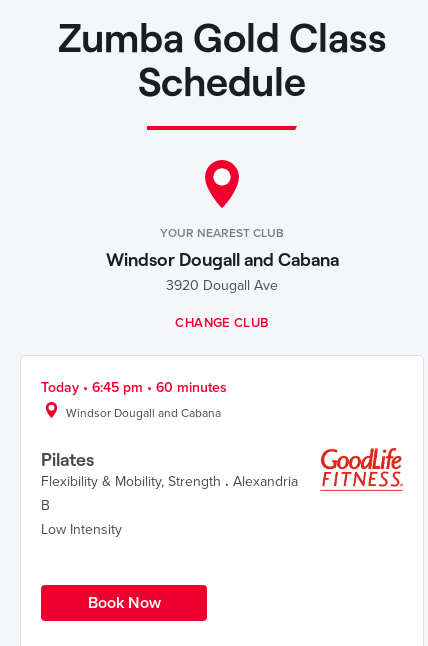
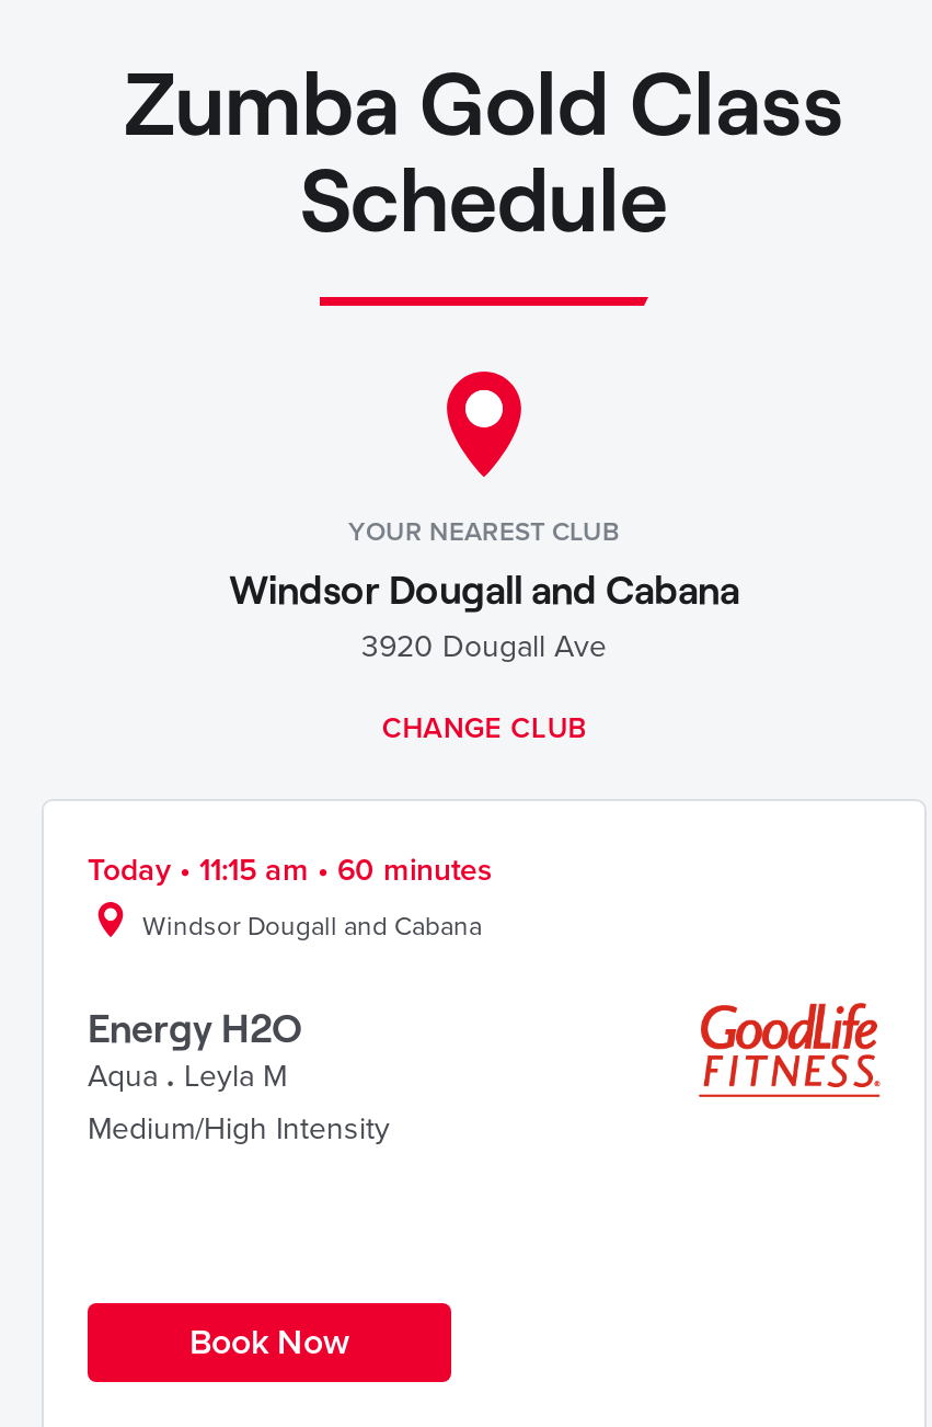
[41,379,227,396] Today • 6:45 pm • 60 minutes -> [88,852,493,890] Today • 11:15 am • 60 minutes
[41,448,298,538] Pilates | Flexibility & Mobility, Strength . Alexandria | B | Low Intensity -> [88,1004,390,1148] Energy H2O | Aqua . Leyla M | Medium/High Intensity

